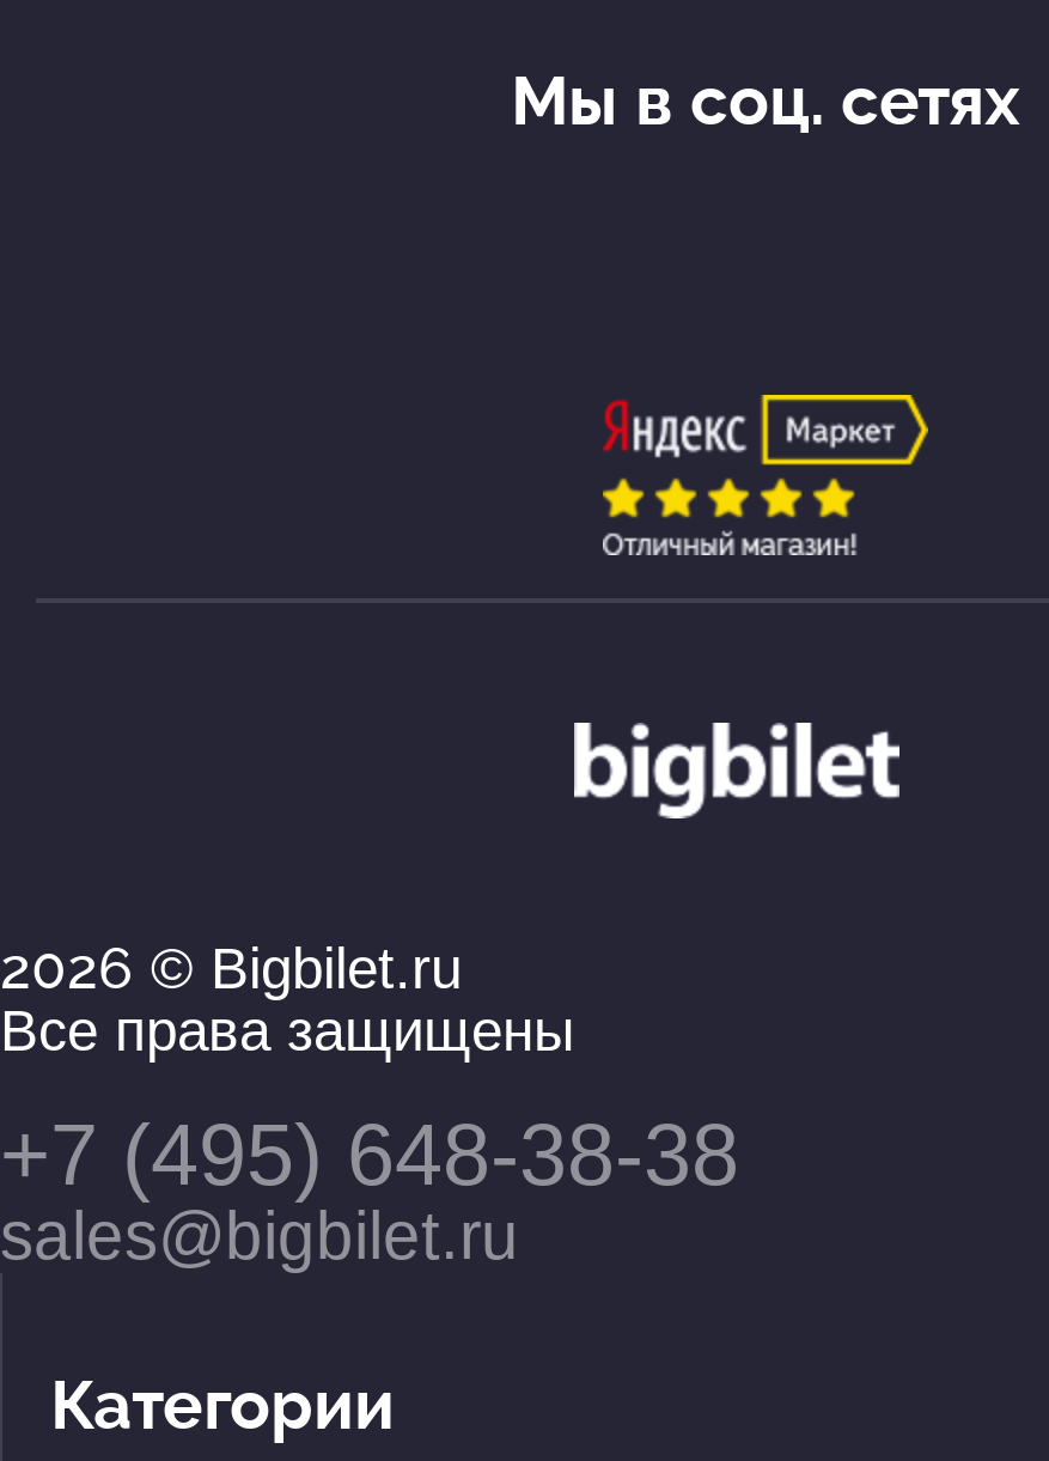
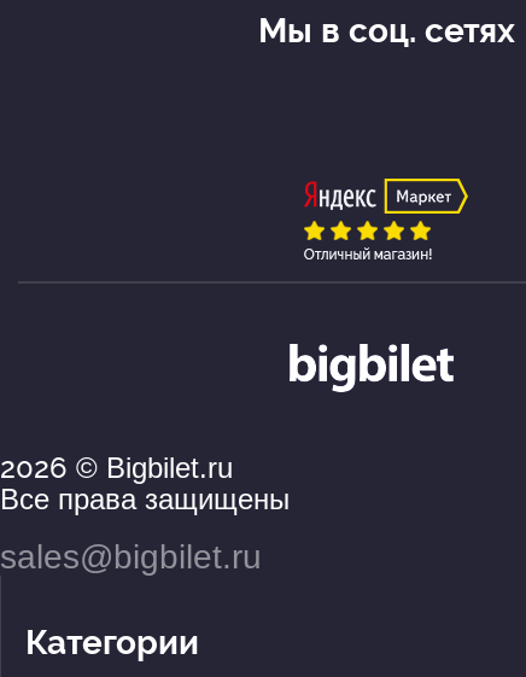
[0,1106,739,1204] +7 (495) 648-38-38 -> none

